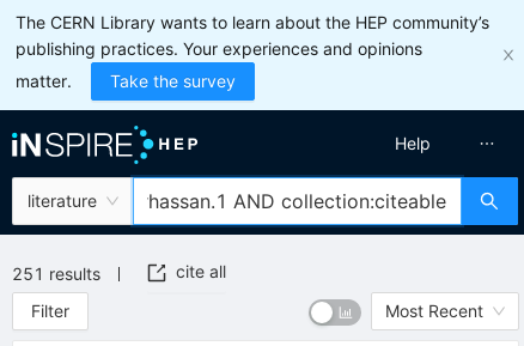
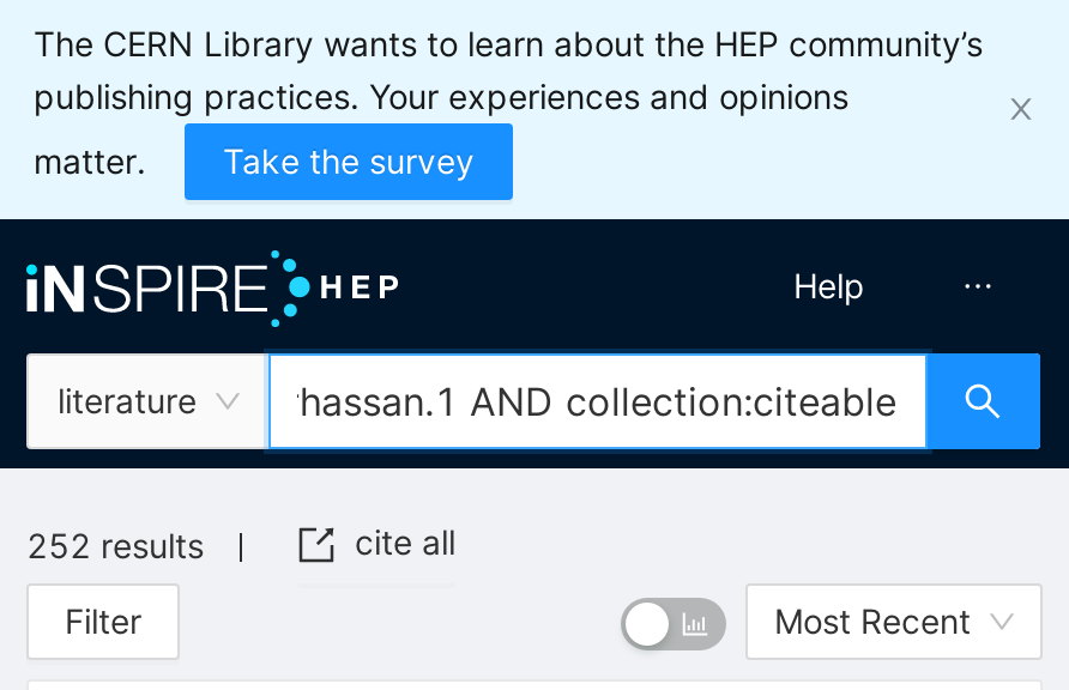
[12,263,100,283] 251 results -> [26,525,204,565] 252 results

